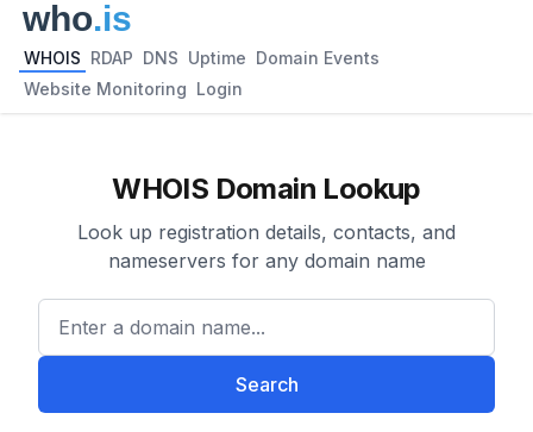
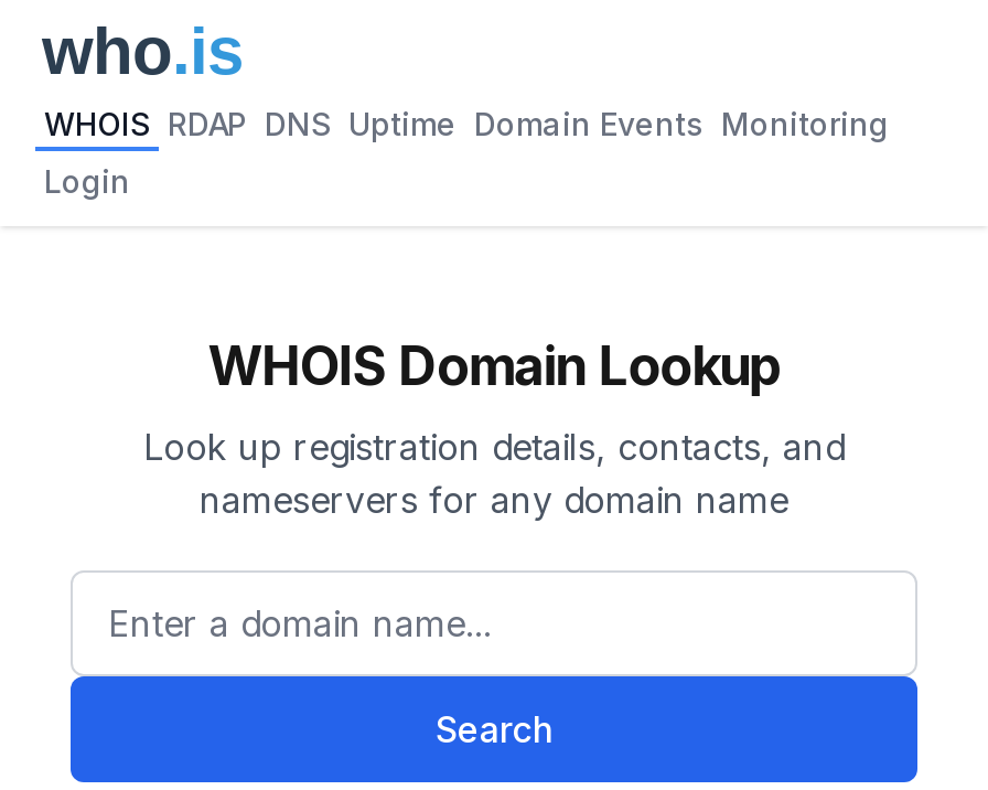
[24,48,380,68] WHOIS RDAP DNS Uptime Domain Events -> [44,105,889,142] WHOIS RDAP DNS Uptime Domain Events Monitoring
[24,79,243,99] Website Monitoring Login -> [44,162,130,200] Login

